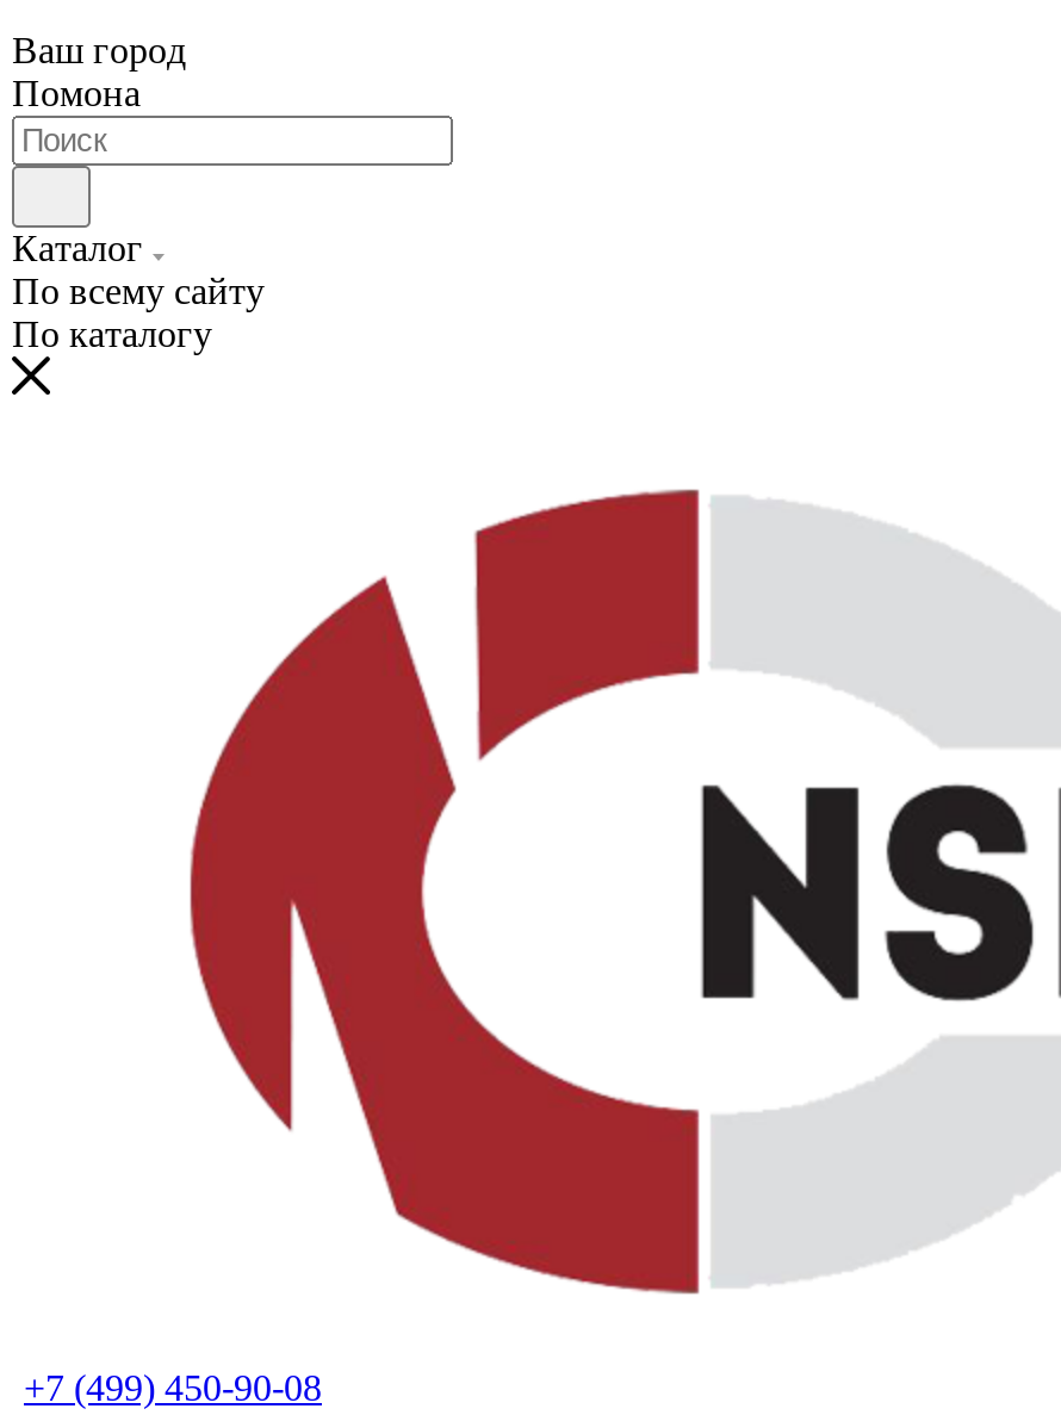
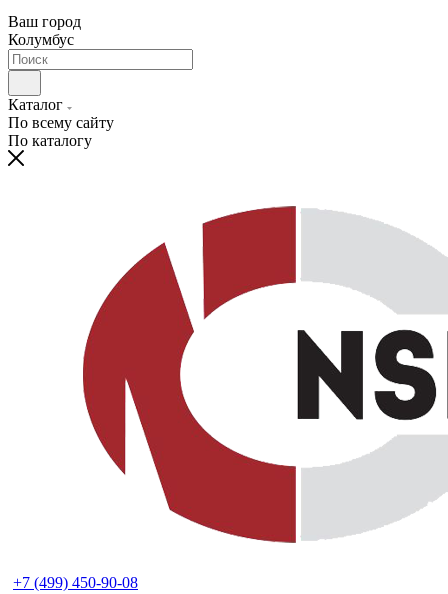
[12,73,141,113] Помона -> [8,31,74,48] Колумбус

